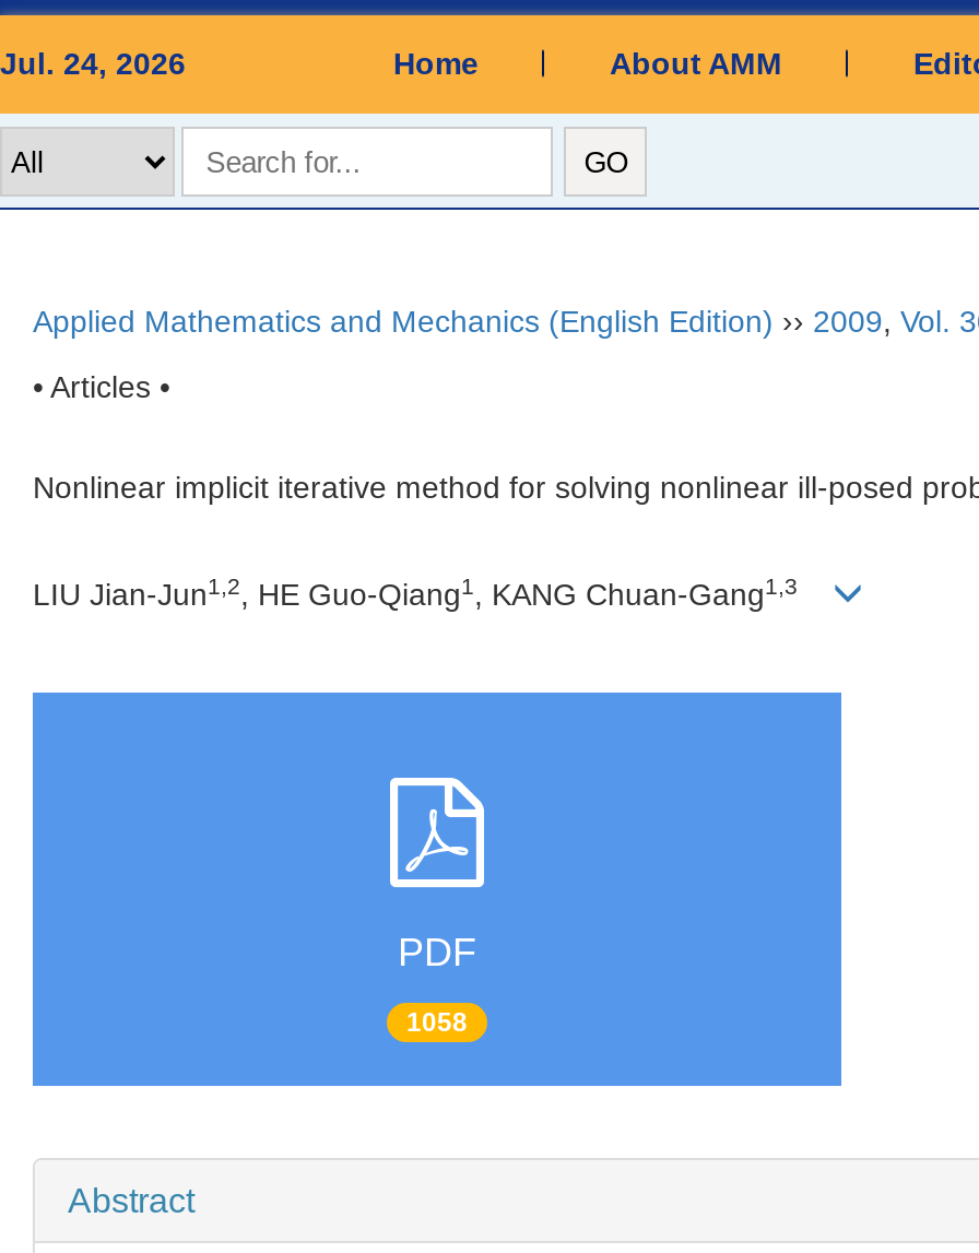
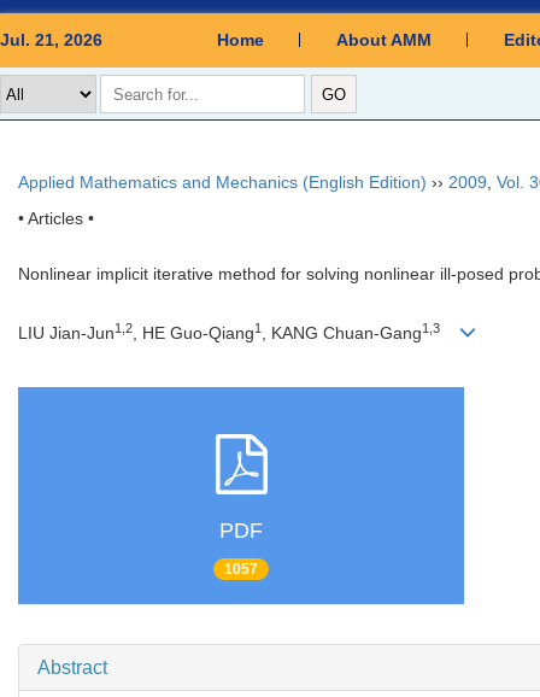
[0,46,186,81] Jul. 24, 2026 -> [0,30,102,49] Jul. 21, 2026
[406,1007,468,1037] 1058 -> [224,560,258,577] 1057

